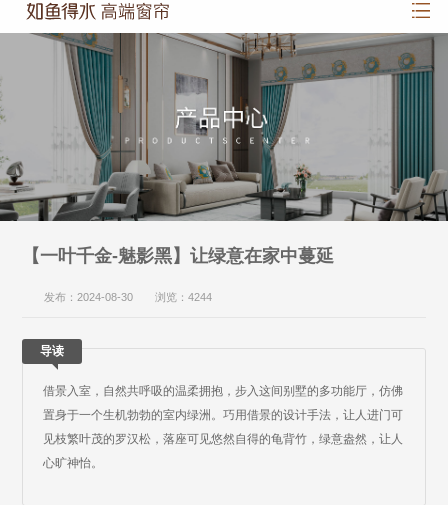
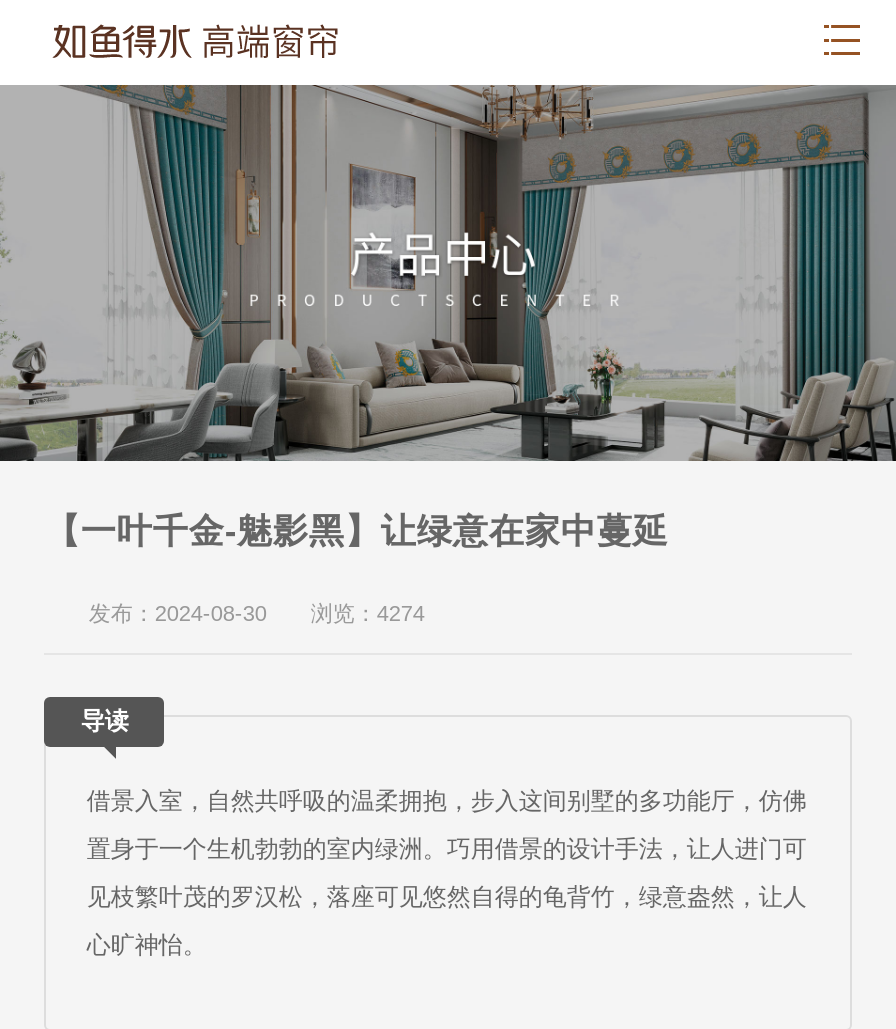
[22,291,212,303] 发布：2024-08-30 浏览：4244 -> [45,600,425,624] 发布：2024-08-30 浏览：4274

